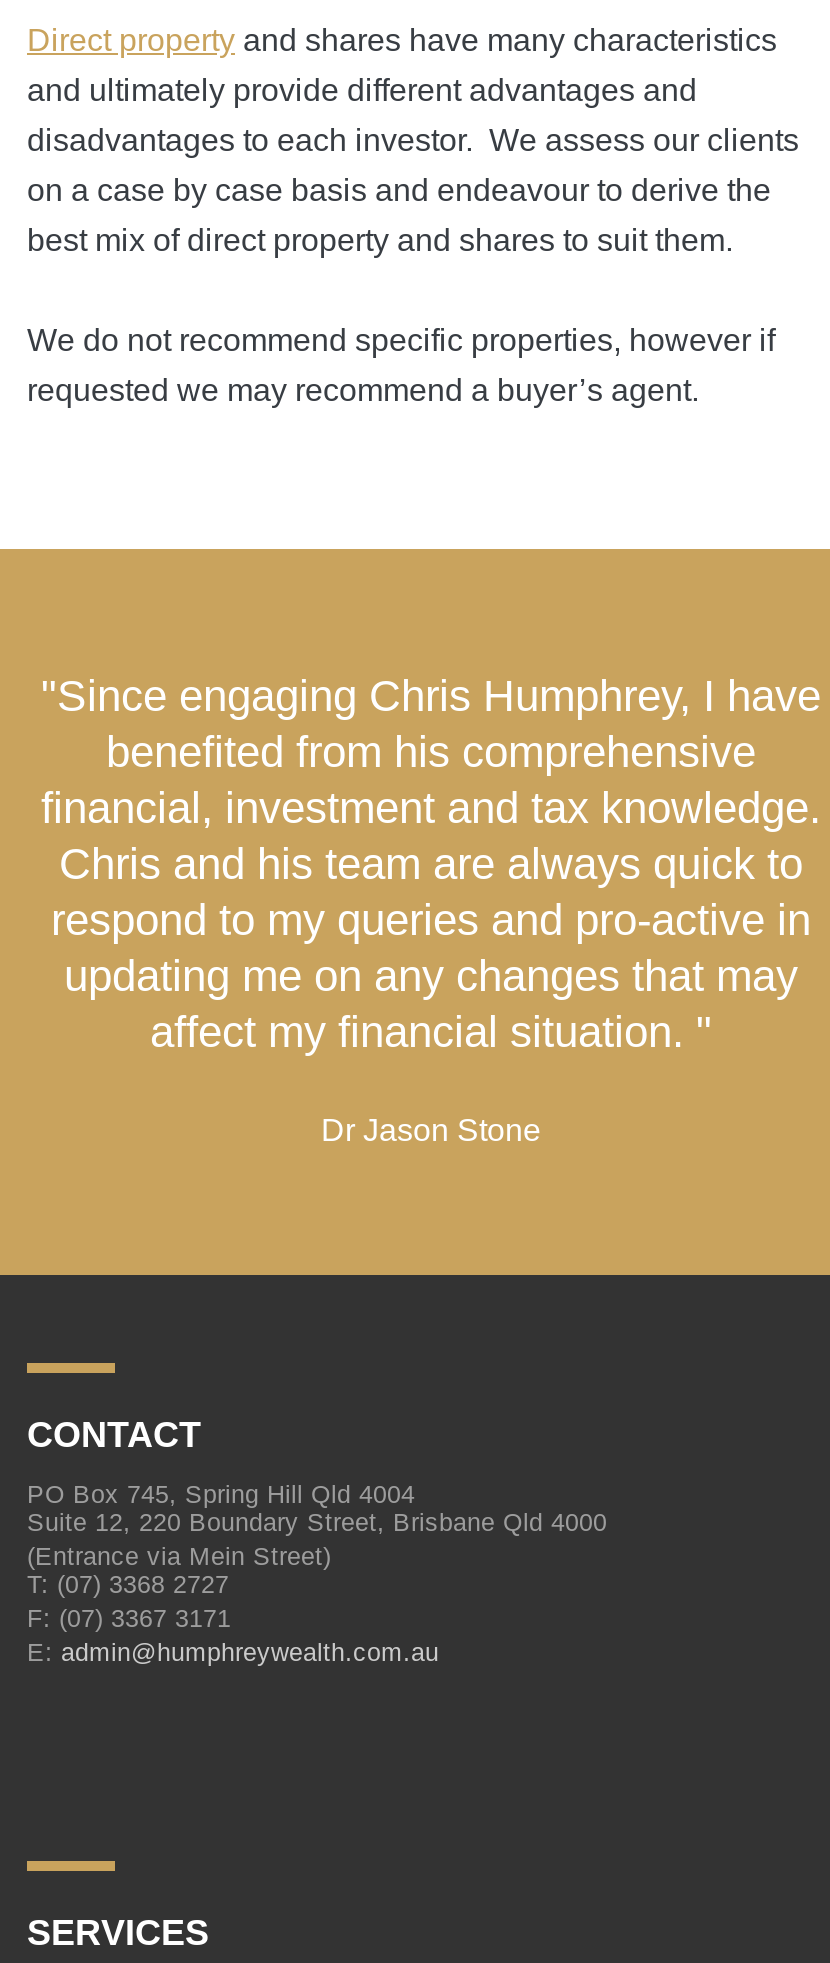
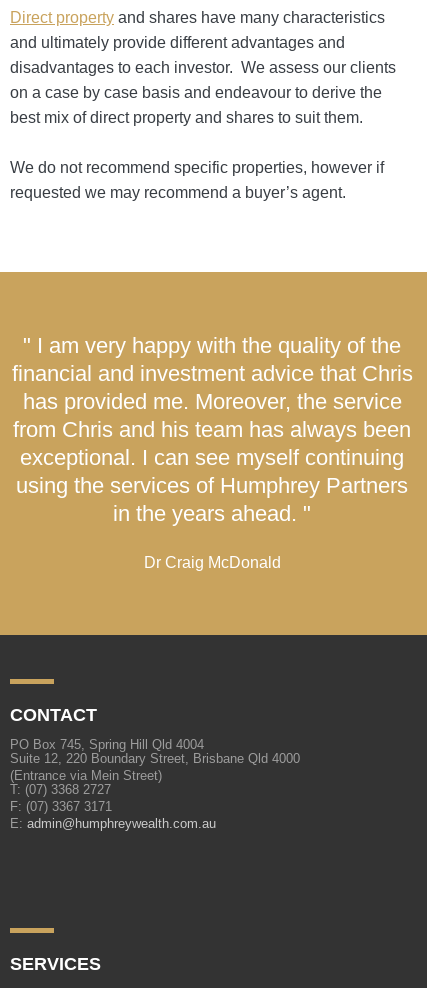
[41,671,821,1057] "Since engaging Chris Humphrey, I have | benefited from his comprehensive | financial, investment and tax knowledge. | Chris and his team are always quick to | respond to my queries and pro-active in | updating me on any changes that may | affect my financial situation. " -> [11,333,412,526] " I am very happy with the quality of the | financial and investment advice that Chris | has provided me. Moreover, the service | from Chris and his team has always been | exceptional. I can see myself continuing | using the services of Humphrey Partners | in the years ahead. "
[321,1113,541,1147] Dr Jason Stone -> [143,554,280,571] Dr Craig McDonald

